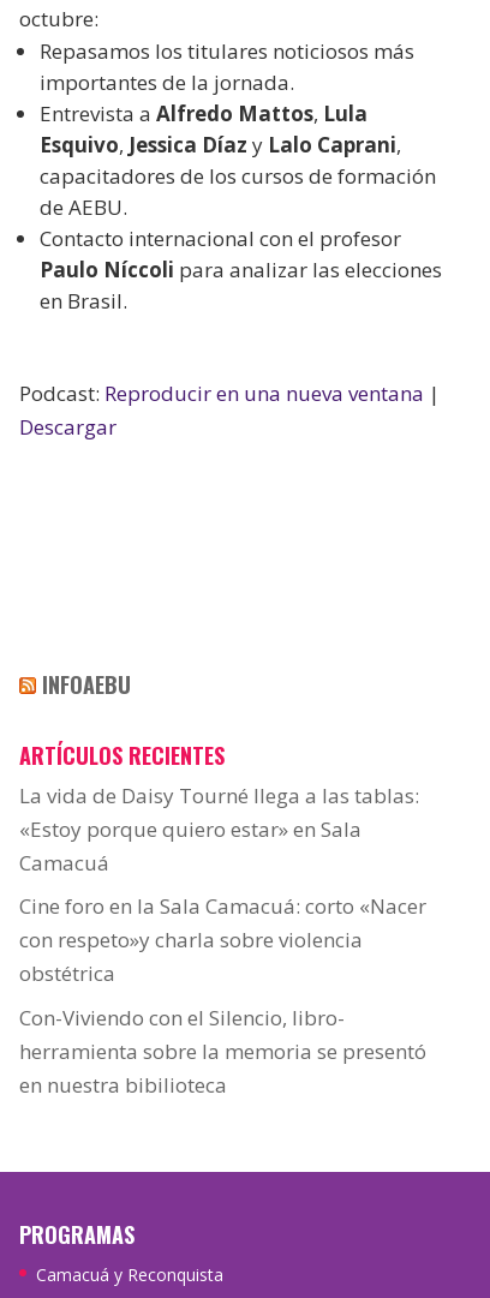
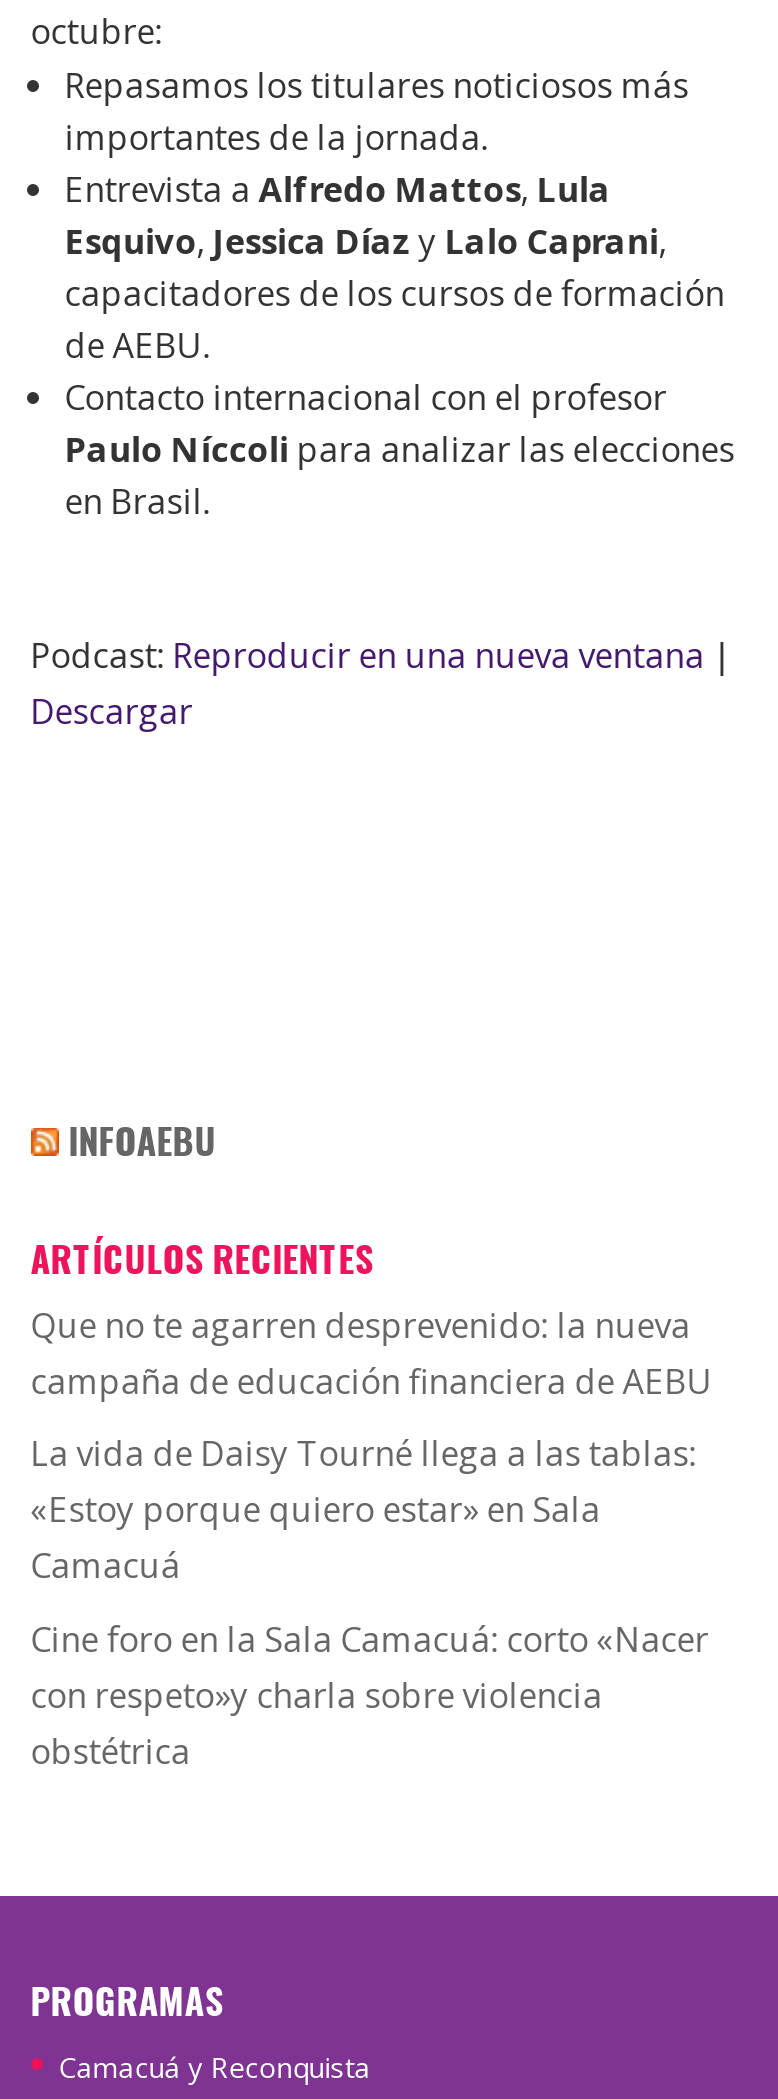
none -> [31,1302,713,1404] Que no te agarren desprevenido: la nueva | campaña de educación financiera de AEBU
moved [19,782,426,988] -> [31,1431,709,1774]: La vida de Daisy Tourné llega a las tablas: | «Estoy porque quiero estar» en Sala | Camacuá | Cine foro en la Sala Camacuá: corto «Nacer | con respeto»y charla sobre violencia | obstétrica
[19,1004,426,1099] Con-Viviendo con el Silencio, libro- | herramienta sobre la memoria se presentó | en nuestra bibilioteca -> none

